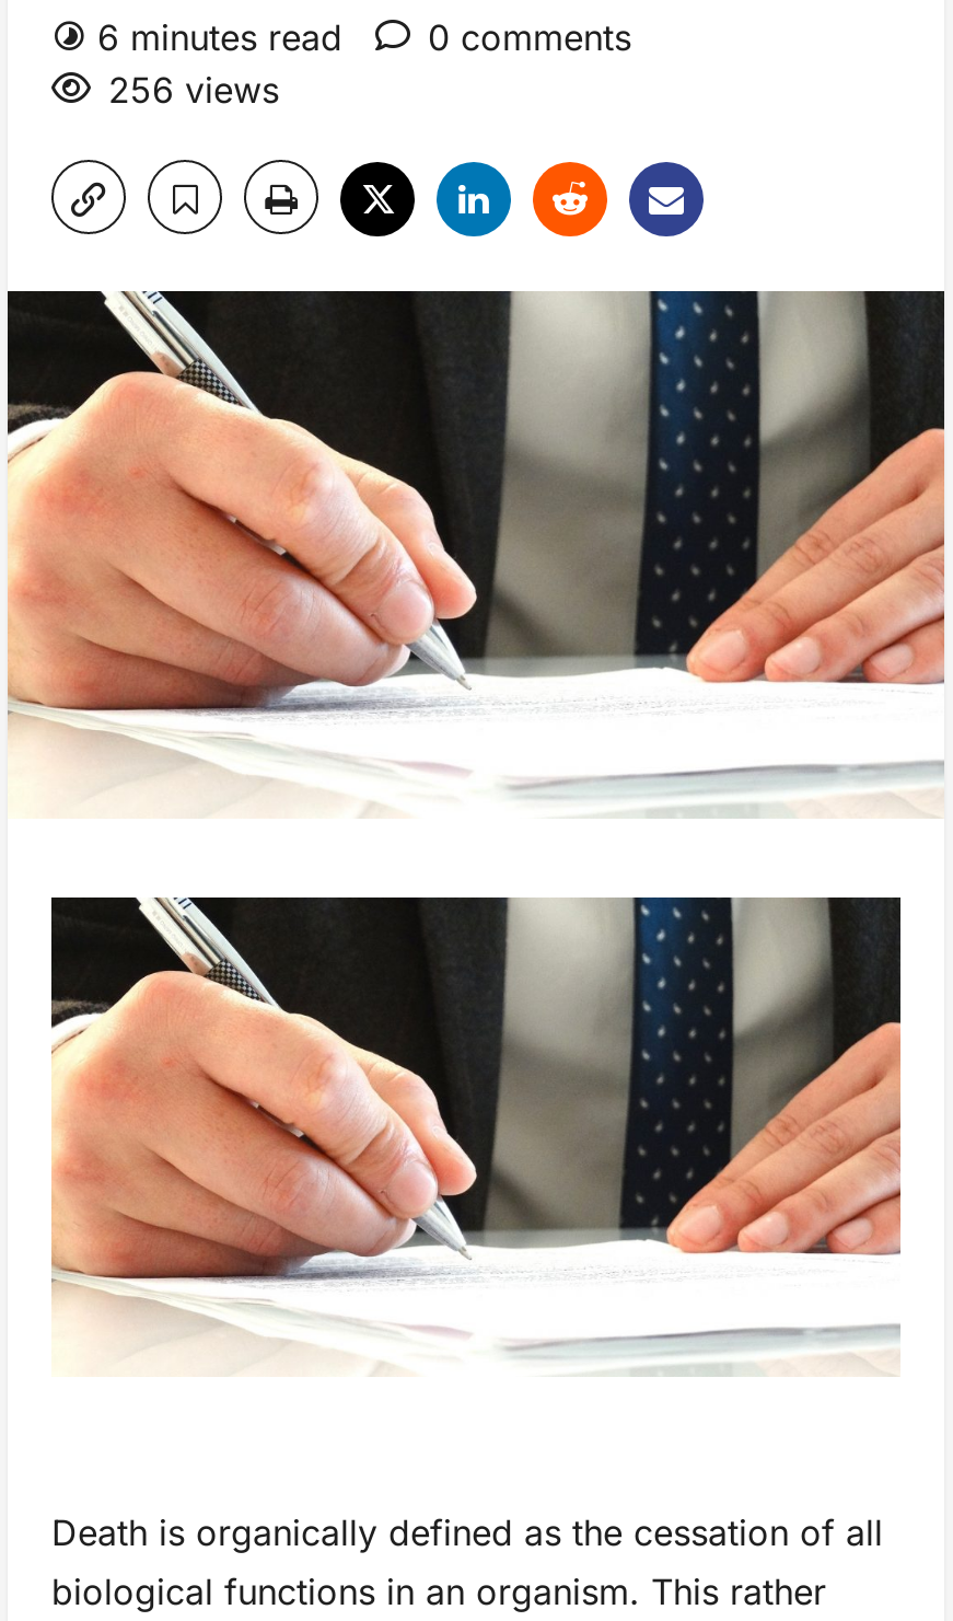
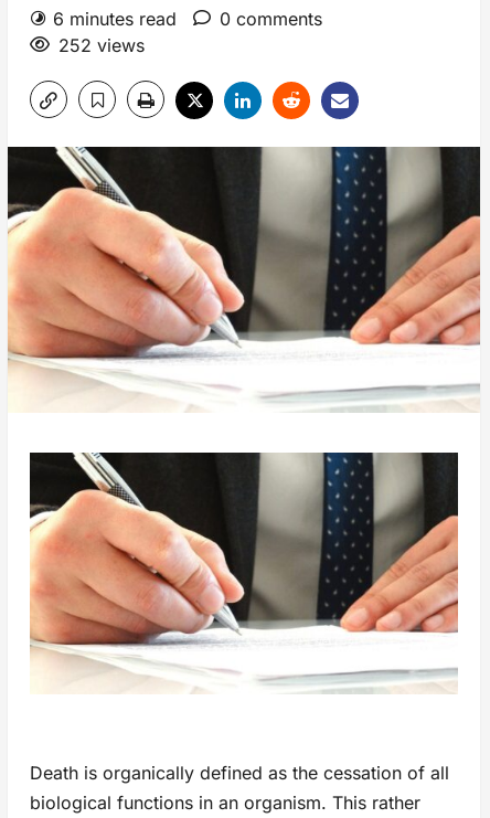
[108,67,279,111] 256 views -> [58,34,145,56] 252 views

